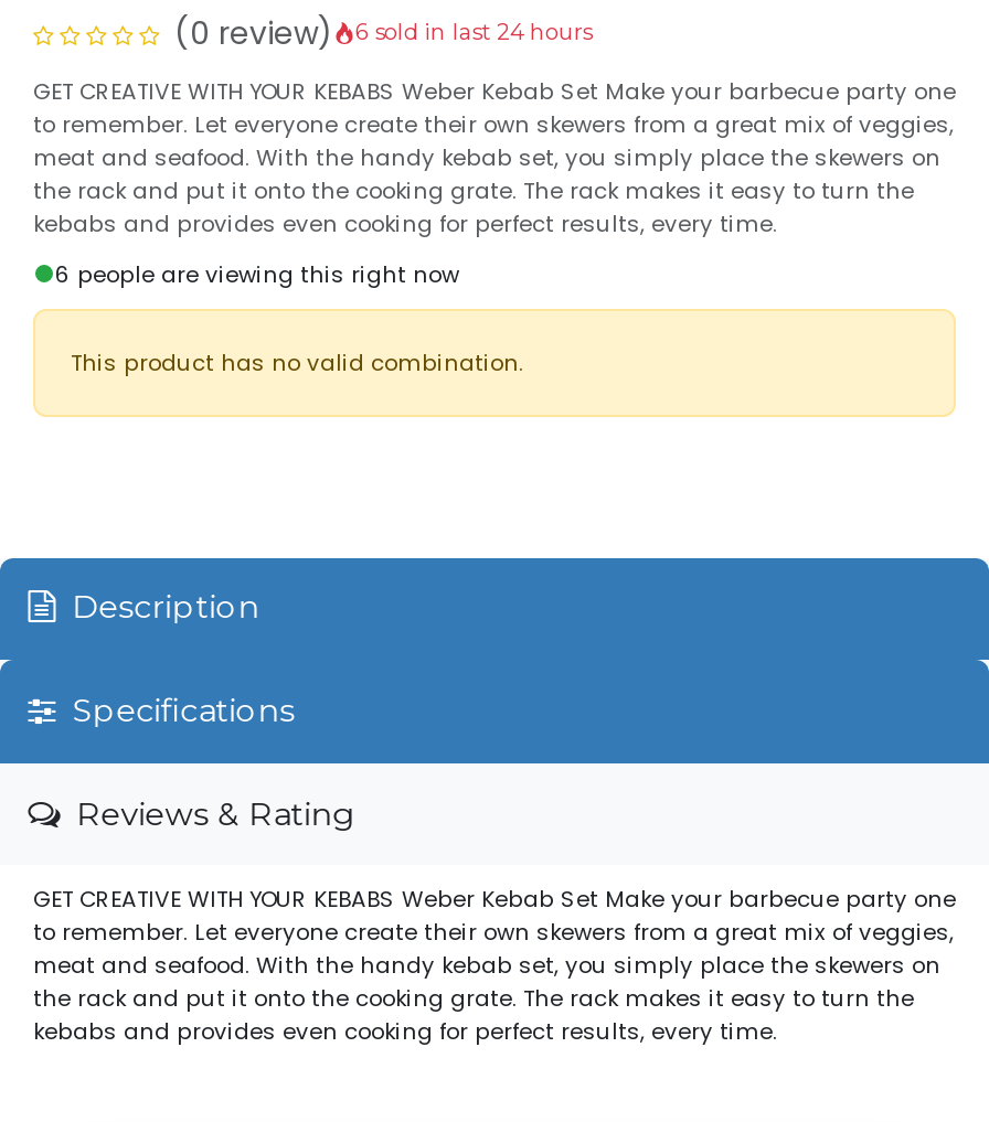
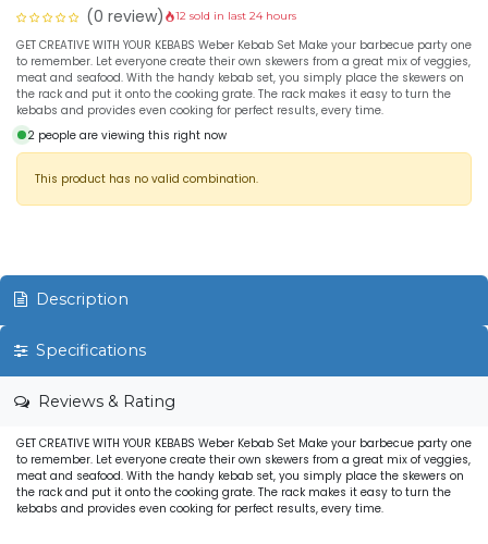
[355,18,592,46] 6 sold in last 24 hours -> [175,9,296,23] 12 sold in last 24 hours
[55,257,459,290] 6 people are viewing this right now -> [27,127,227,143] 2 people are viewing this right now

